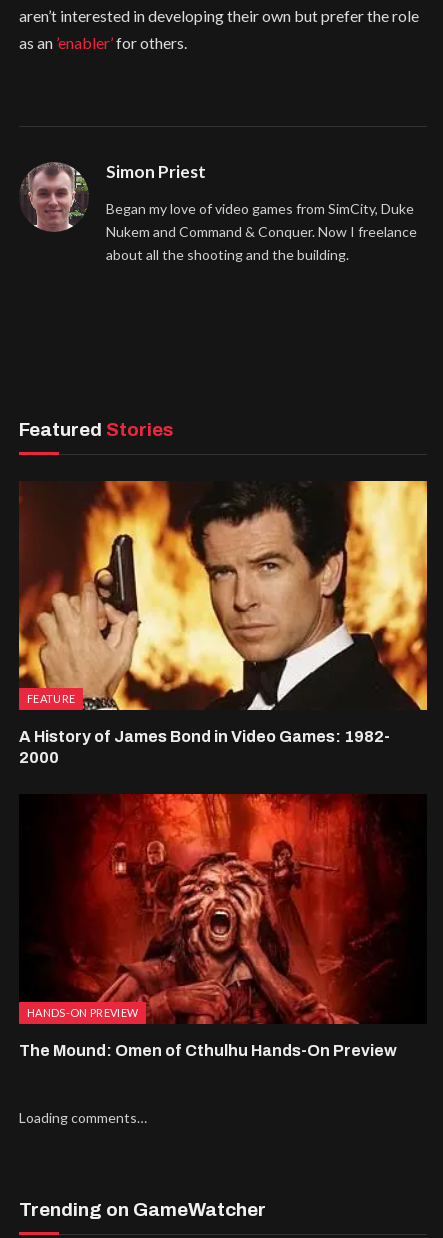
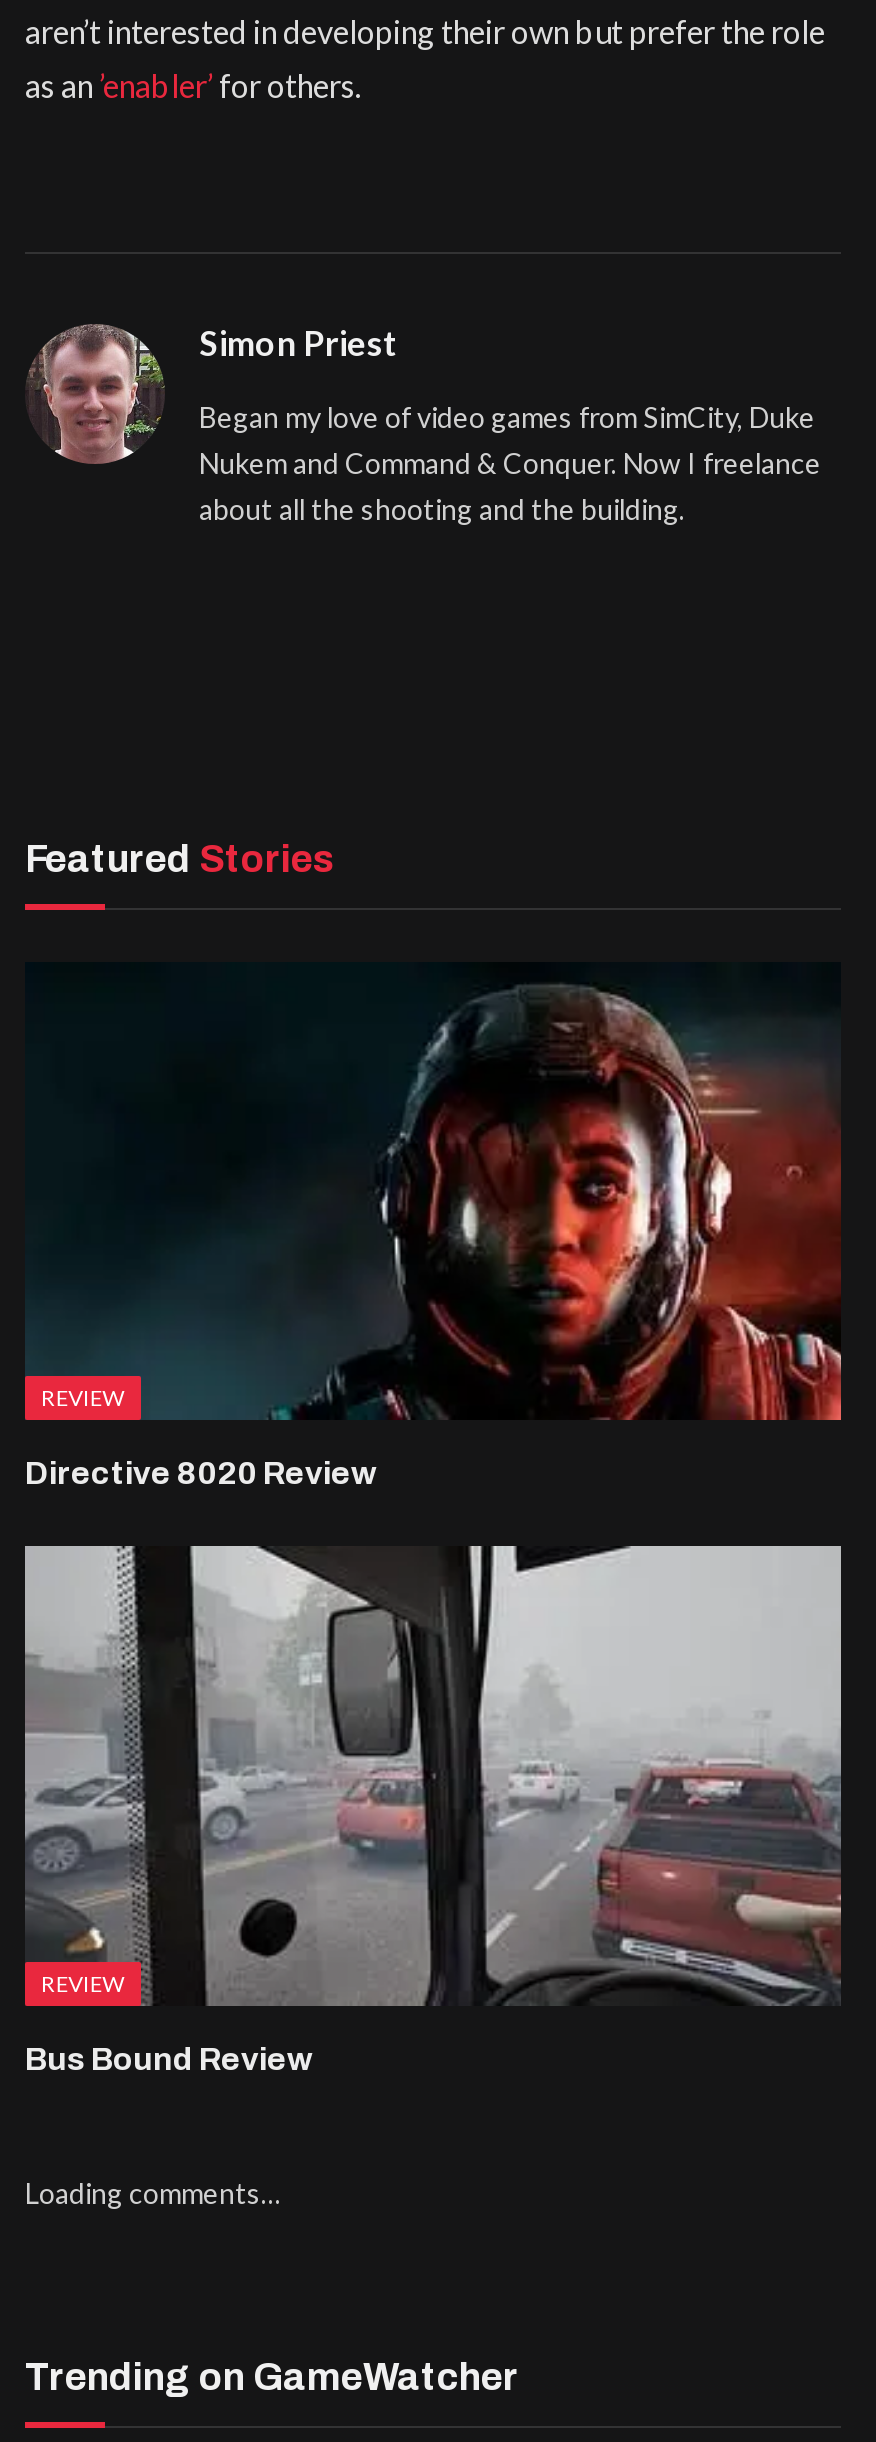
[18,480,428,711] [image] | FEATURE -> [25,962,843,1422] [image] | REVIEW
[19,728,390,766] A History of James Bond in Video Games: 1982- | 2000 -> [25,1456,377,1490] Directive 8020 Review
[19,793,427,1025] [image] | HANDS-ON PREVIEW -> [23,1544,843,2008] [image] | REVIEW
[19,1042,397,1059] The Mound: Omen of Cthulhu Hands-On Preview -> [25,2041,313,2075] Bus Bound Review

